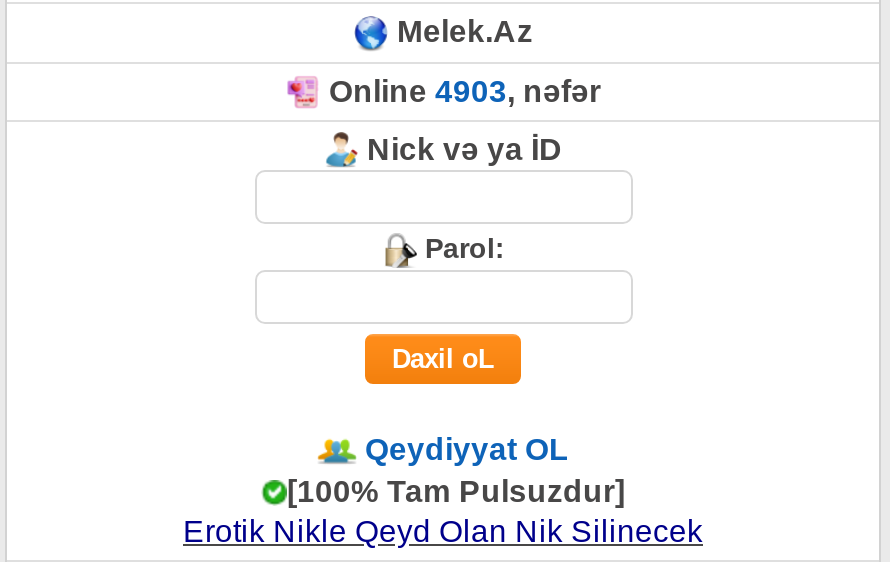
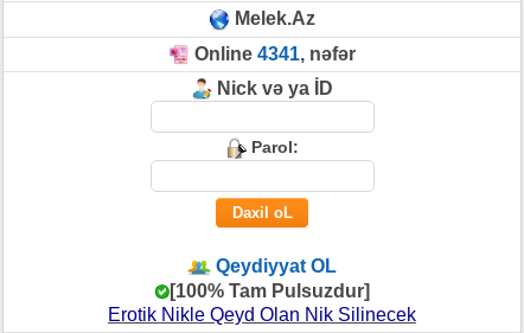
[329,73,601,107] Online 4903, nəfər -> [194,43,356,64] Online 4341, nəfər

